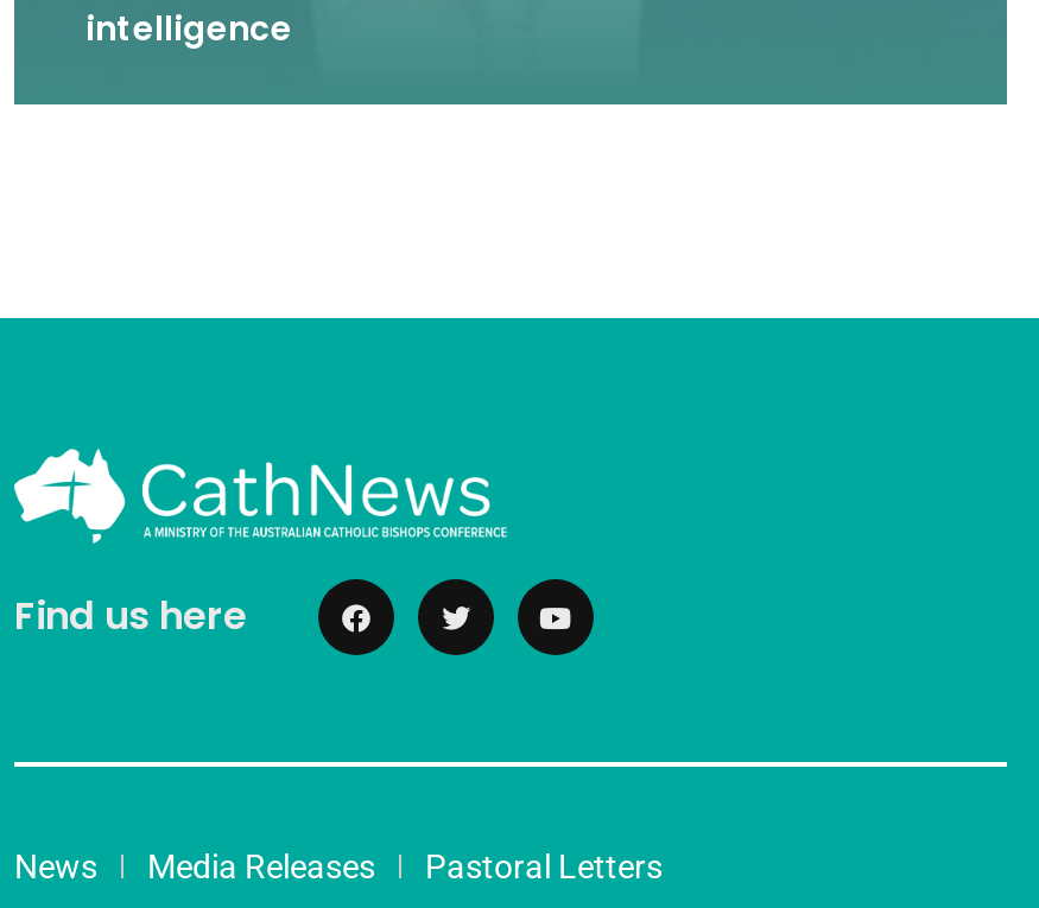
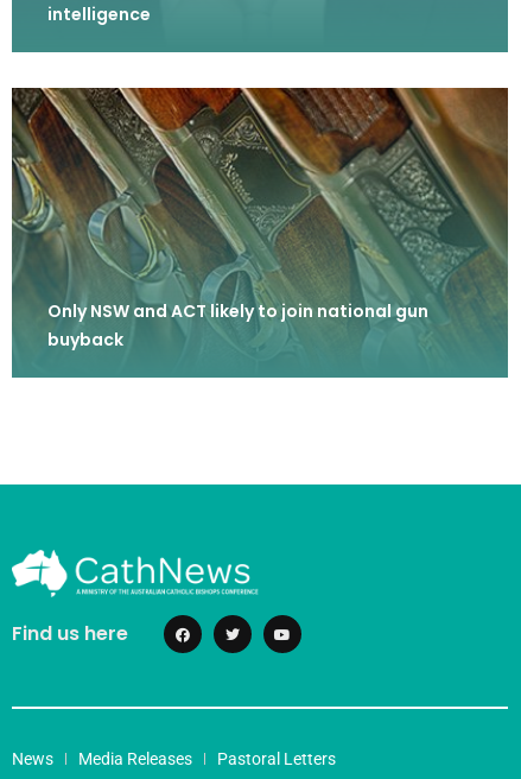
none -> [11,87,509,351] [image] | Only NSW and ACT likely to join national gun | buyback

